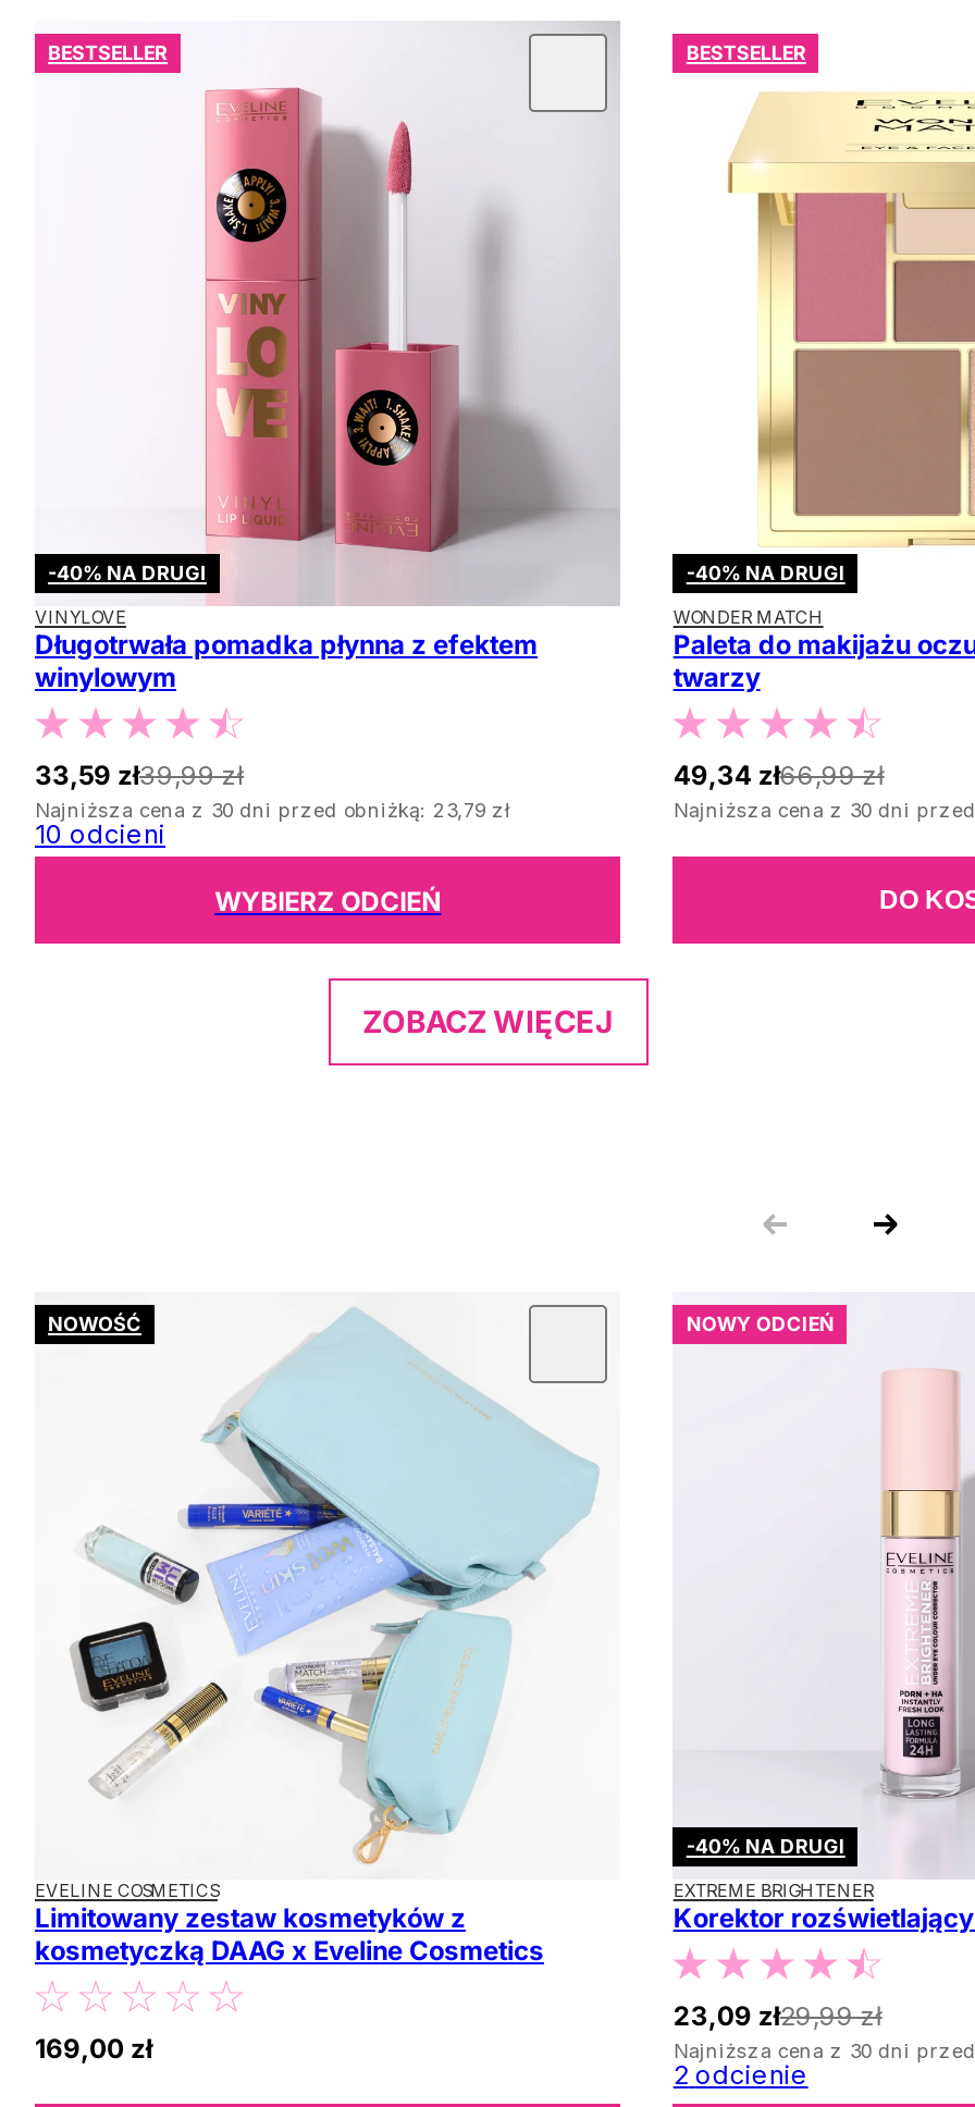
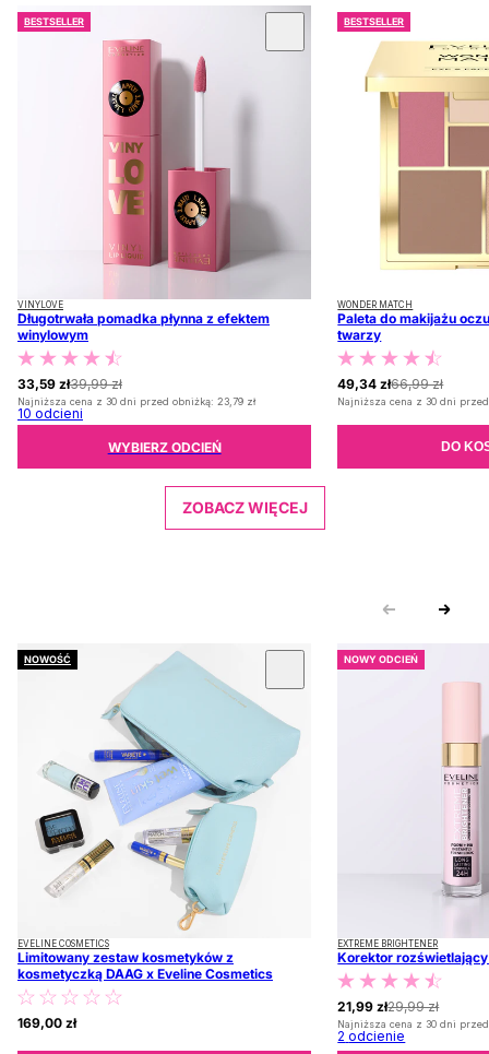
[48,561,207,585] -40% NA DRUGI -> none
[686,561,845,585] -40% NA DRUGI -> none
[686,1833,845,1857] -40% NA DRUGI -> none
[673,2000,780,2032] 23,09 zł -> [338,999,388,1015] 21,99 zł

